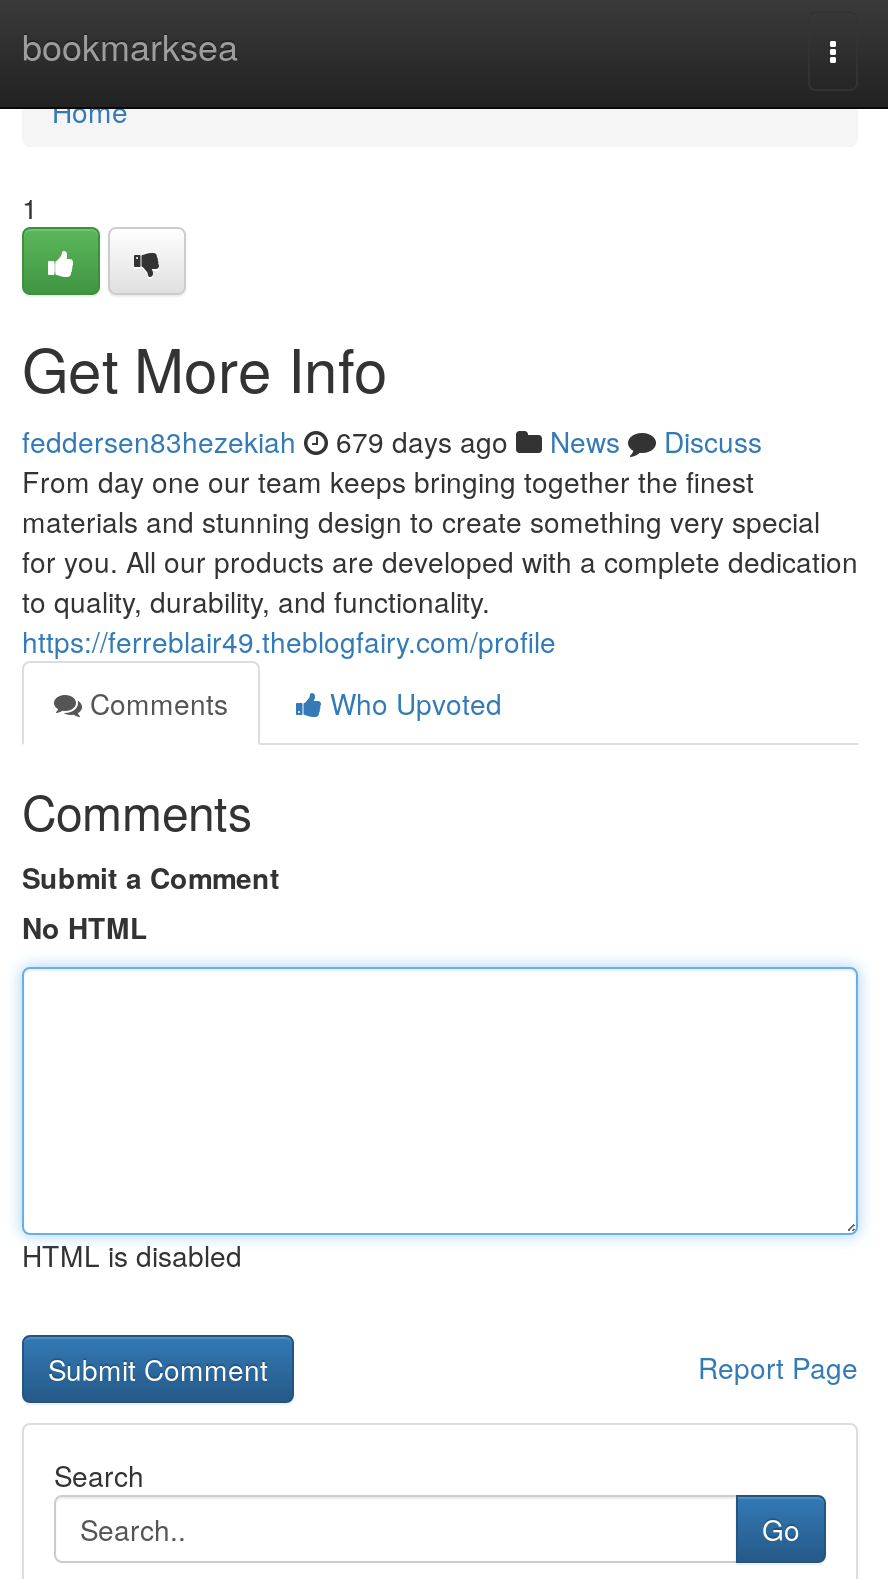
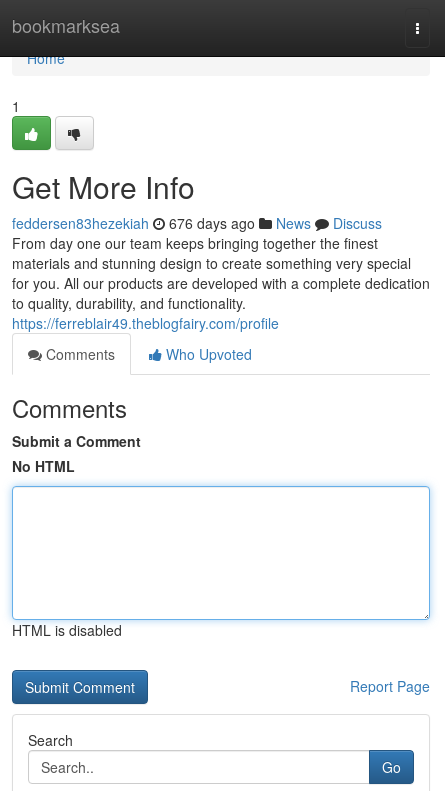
[22,421,762,461] feddersen83hezekiah 679 days ago News Discuss -> [12,213,382,233] feddersen83hezekiah 676 days ago News Discuss

